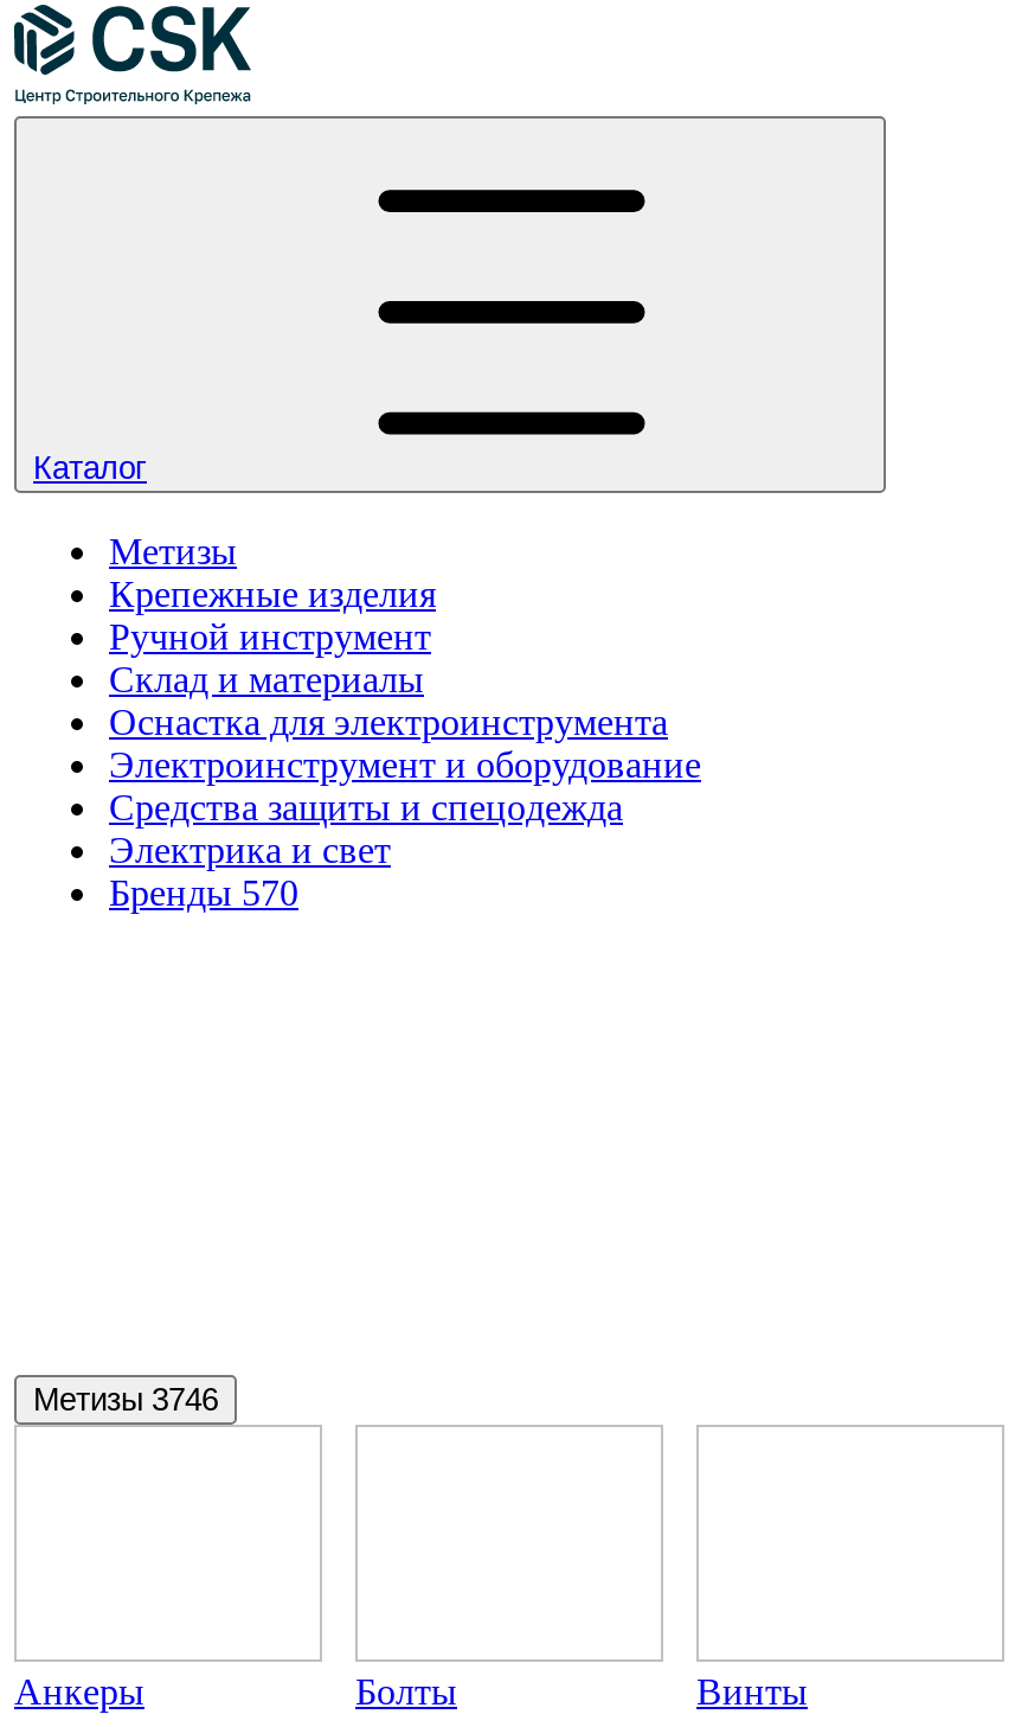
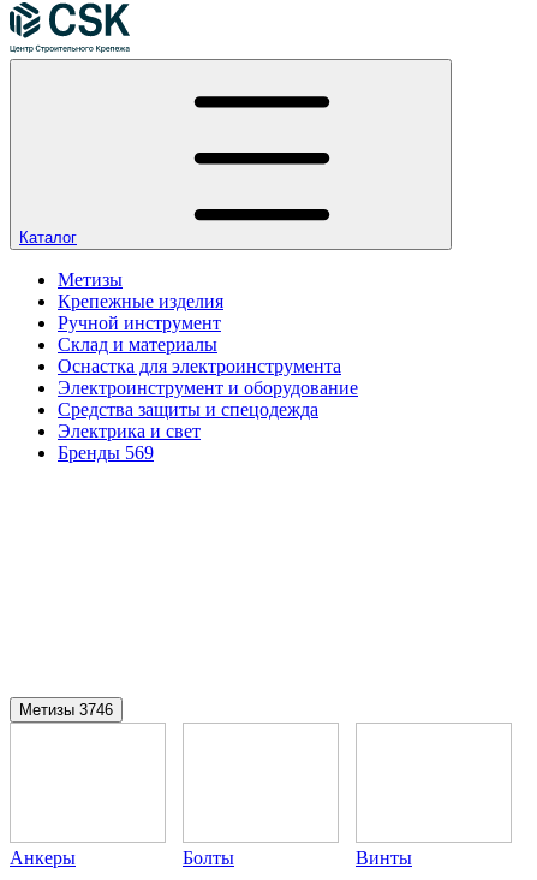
[109,872,298,913] Бренды 570 -> [58,442,154,463] Бренды 569

